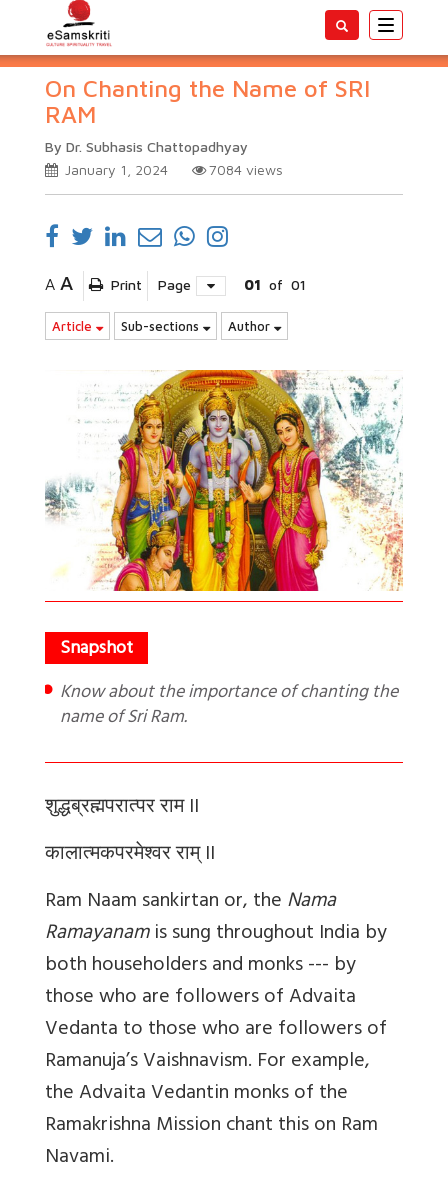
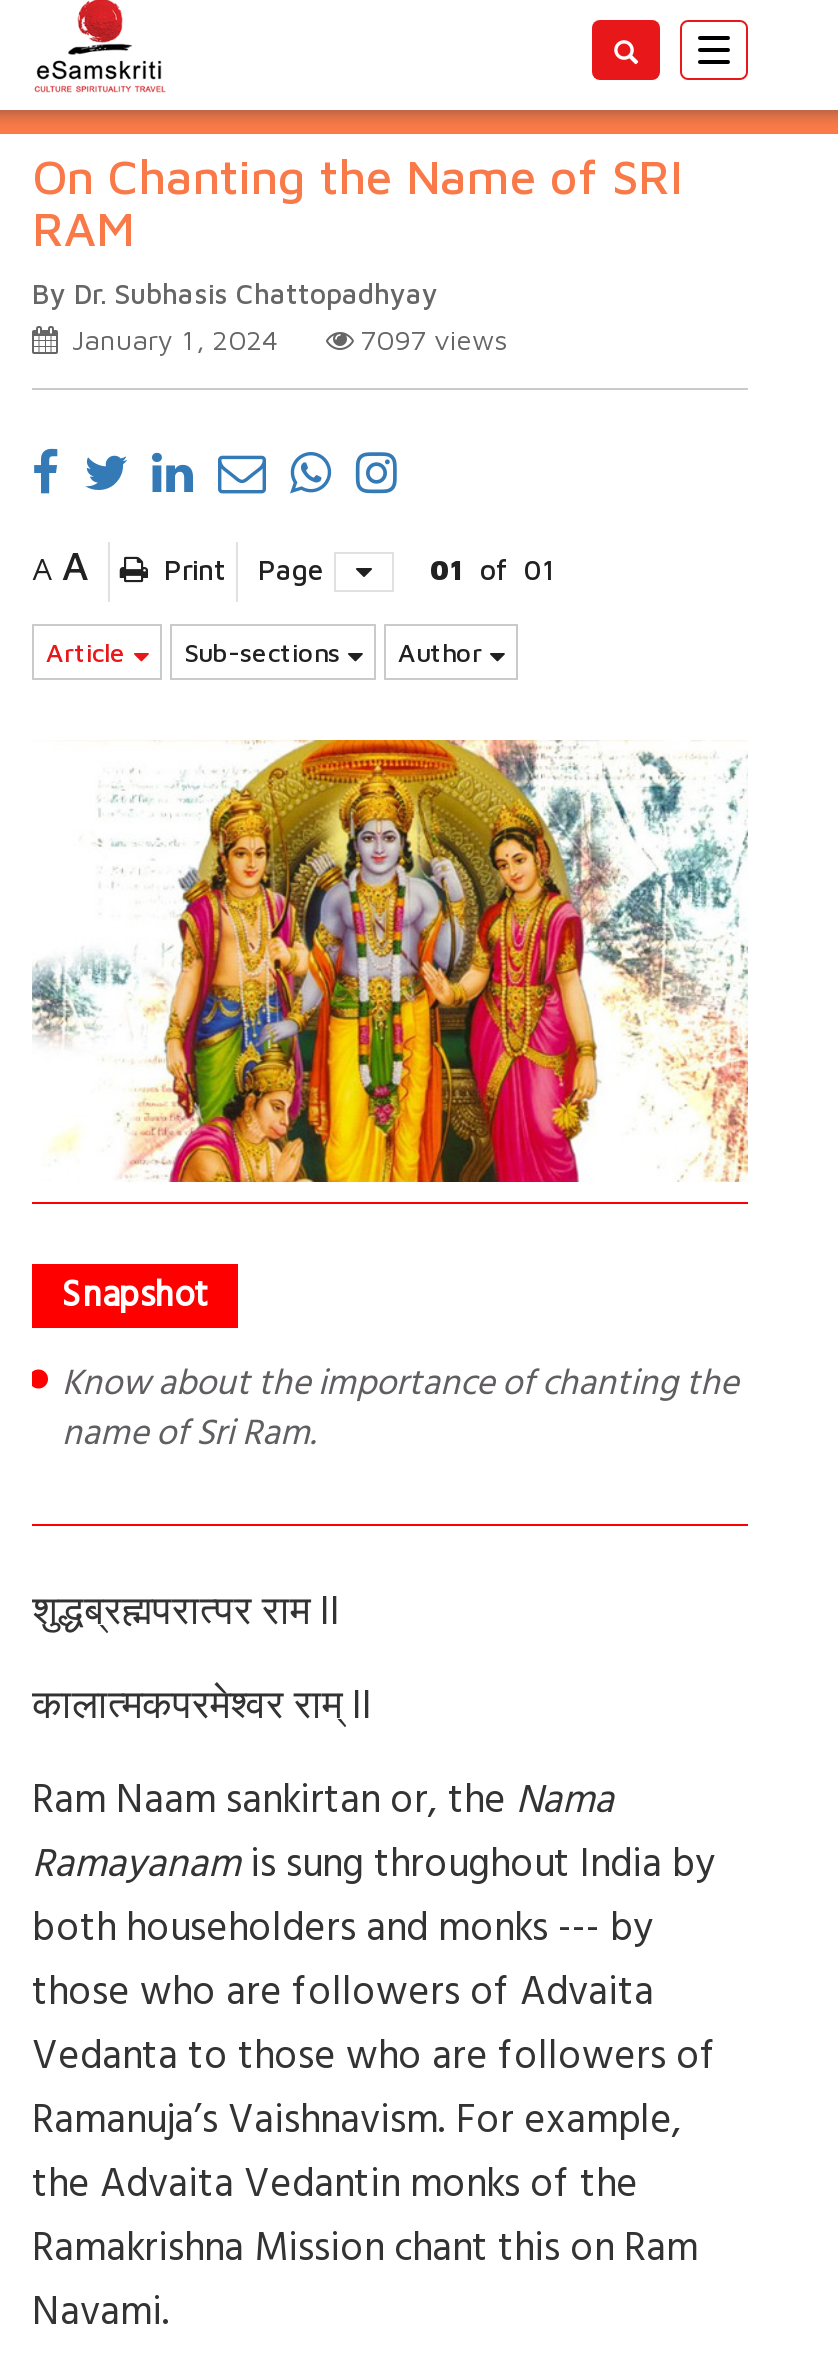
[209,161,283,178] 7084 views -> [360,322,508,356] 7097 views

